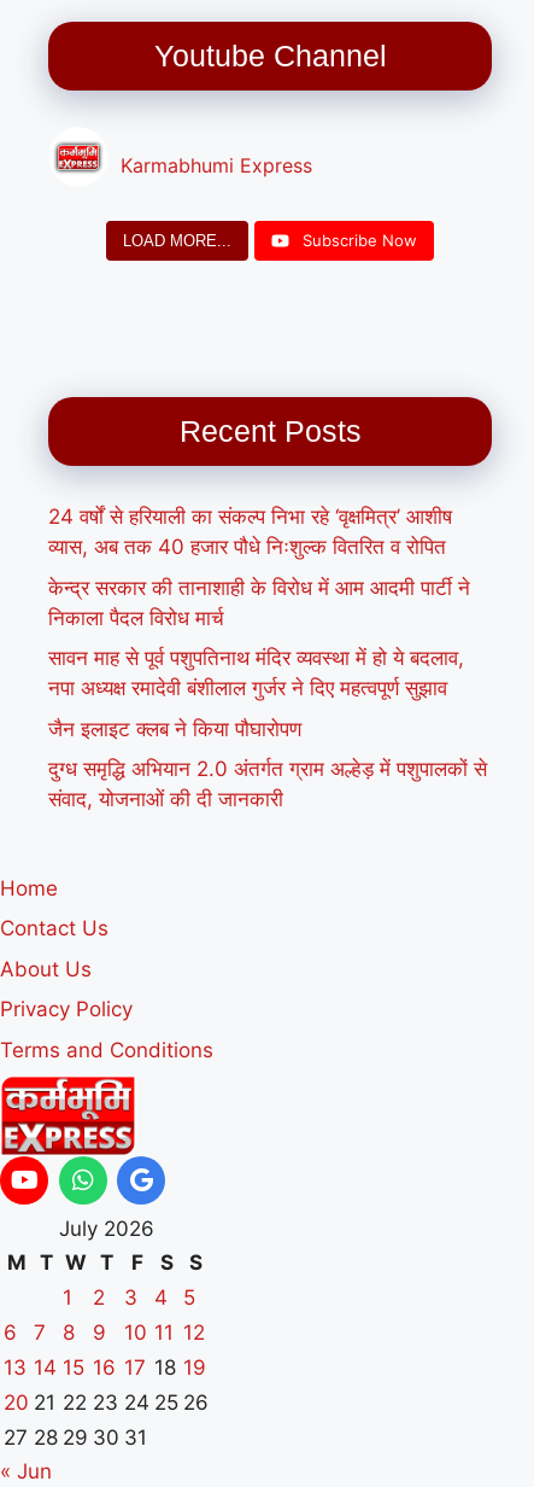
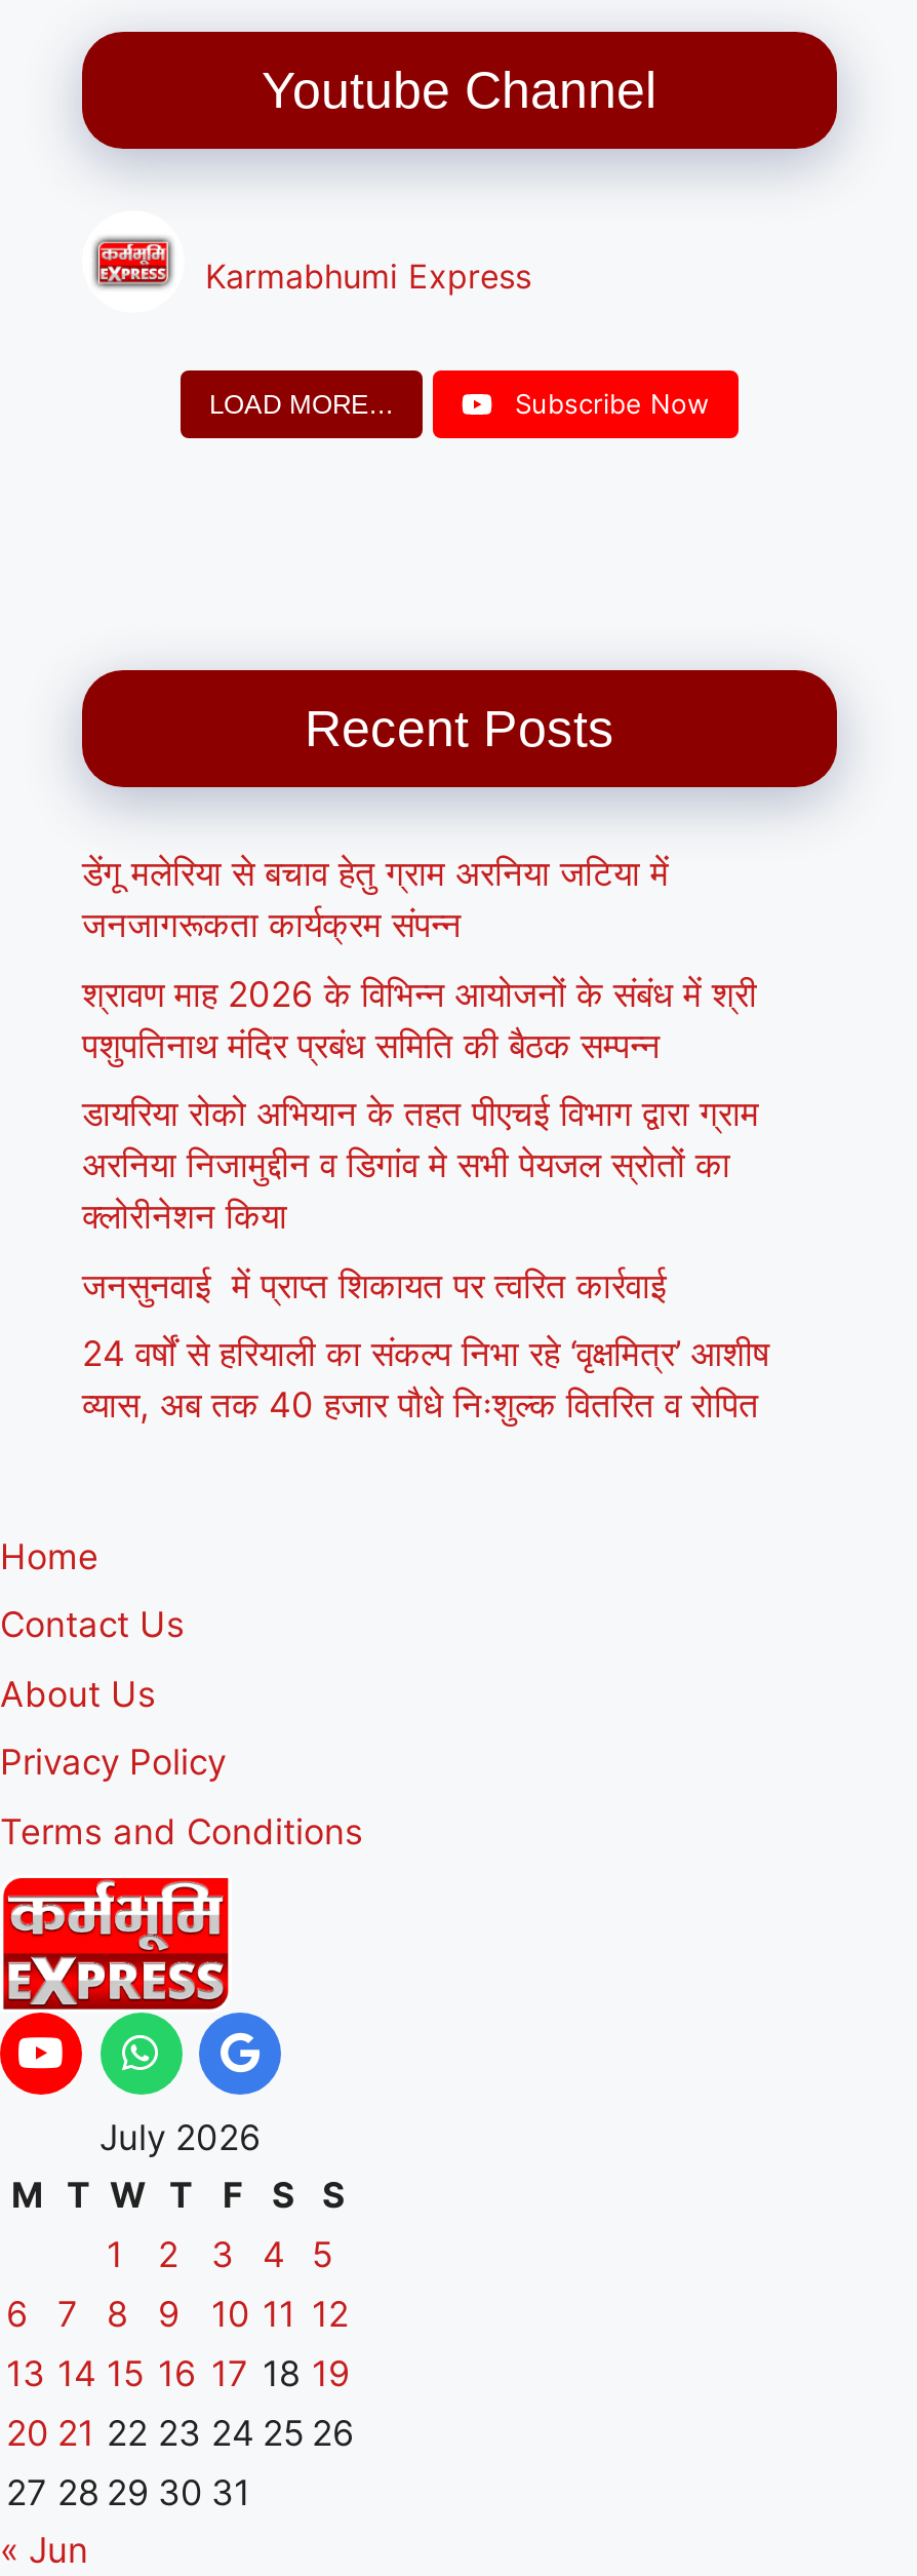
none -> [82,854,759,1306] डेंगू मलेरिया से बचाव हेतु ग्राम अरनिया जटिया में | जनजागरूकता कार्यक्रम संपन्‍न | श्रावण माह 2026 के विभिन्‍न आयो‍जनों के संबंध में श्री | पशुपतिनाथ मंदिर प्रबंध समिति की बैठक सम्‍पन्‍न | डायरिया रोको अभियान के तहत पीएचई विभाग द्वारा ग्राम | अरनिया निजामुद्दीन व डिगांव मे सभी पेयजल स्रोतों का | क्लोरीनेशन किया | जनसुनवाई में प्राप्त शिकायत पर त्वरित कार्रवाई
moved [48,505,452,559] -> [82,1334,769,1427]: 24 वर्षों से हरियाली का संकल्प निभा रहे ‘वृक्षमित्र’ आशीष | व्यास, अब तक 40 हजार पौधे निःशुल्क वितरित व रोपित
[48,575,487,811] केन्द्र सरकार की तानाशाही के विरोध में आम आदमी पार्टी ने | निकाला पैदल विरोध मार्च | सावन माह से पूर्व पशुपतिनाथ मंदिर व्यवस्था में हो ये बदलाव, | नपा अध्यक्ष रमादेवी बंशीलाल गुर्जर ने दिए महत्वपूर्ण सुझाव | जैन इलाइट क्लब ने किया पौघारोपण | दुग्ध समृद्धि अभियान 2.0 अंतर्गत ग्राम अल्हेड़ में पशुपालकों से | संवाद, योजनाओं की दी जानकारी -> none

